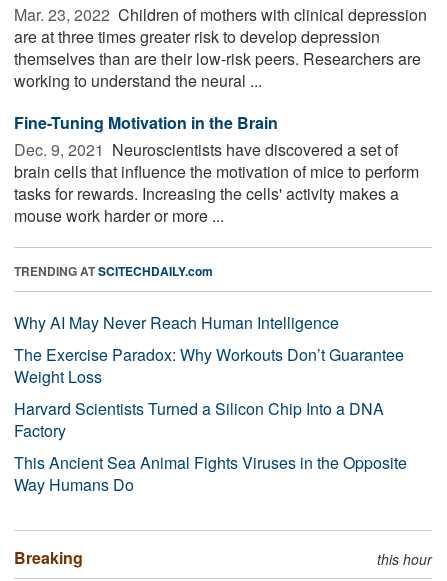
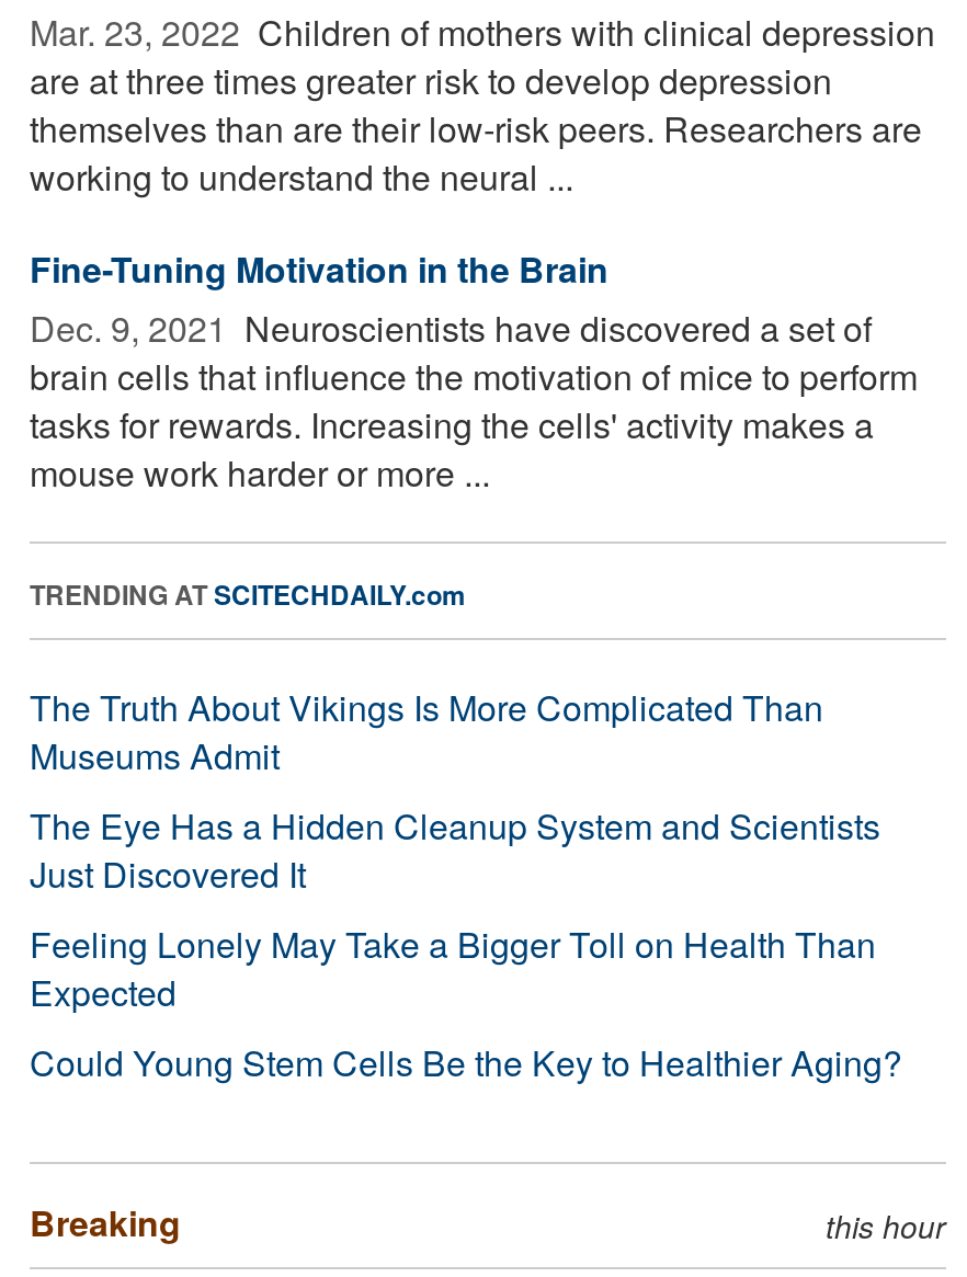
[14,311,407,496] Why AI May Never Reach Human Intelligence | The Exercise Paradox: Why Workouts Don’t Guarantee | Weight Loss | Harvard Scientists Turned a Silicon Chip Into a DNA | Factory | This Ancient Sea Animal Fights Viruses in the Opposite | Way Humans Do -> [30,681,902,1087] The Truth About Vikings Is More Complicated Than | Museums Admit | The Eye Has a Hidden Cleanup System and Scientists | Just Discovered It | Feeling Lonely May Take a Bigger Toll on Health Than | Expected | Could Young Stem Cells Be the Key to Healthier Aging?

